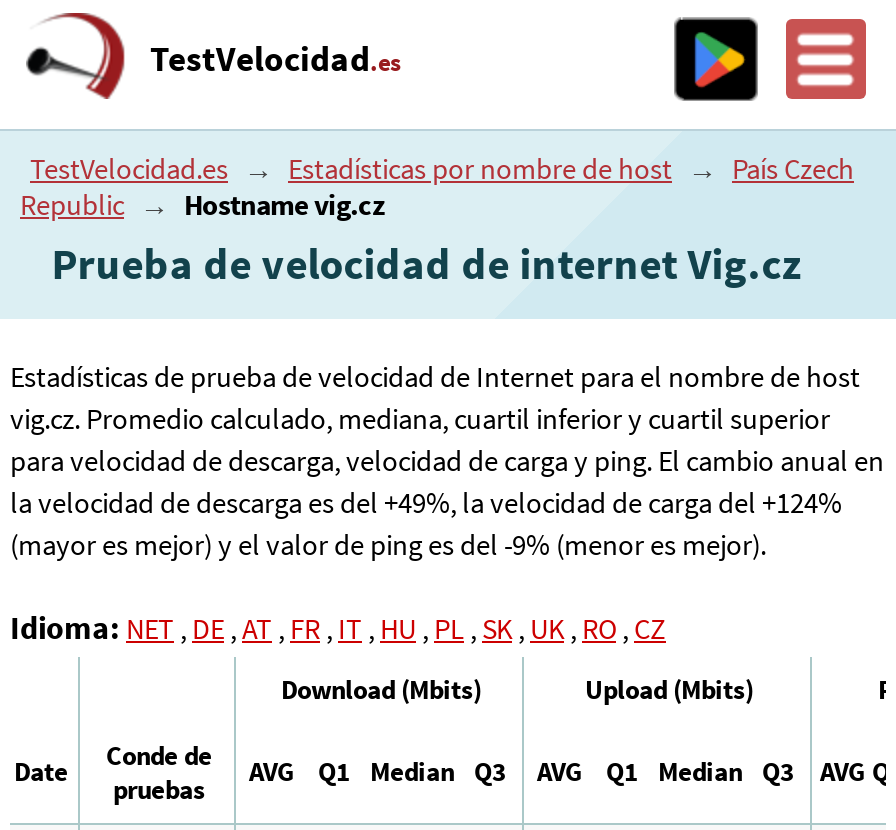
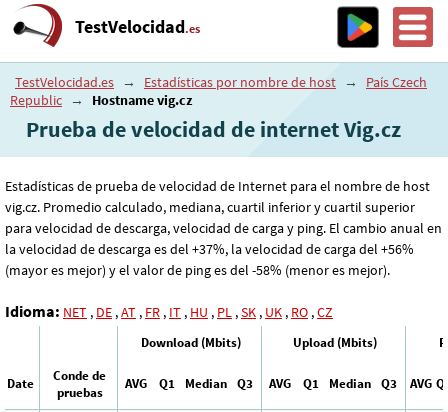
[10,486,842,522] la velocidad de descarga es del +49%, la velocidad de carga del +124% -> [5,240,414,258] la velocidad de descarga es del +37%, la velocidad de carga del +56%
[10,528,766,564] (mayor es mejor) y el valor de ping es del -9% (menor es mejor). -> [5,261,390,279] (mayor es mejor) y el valor de ping es del -58% (menor es mejor).

